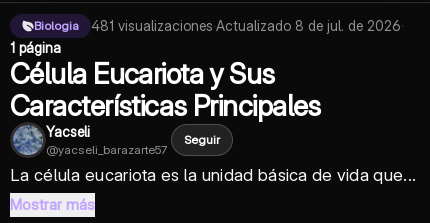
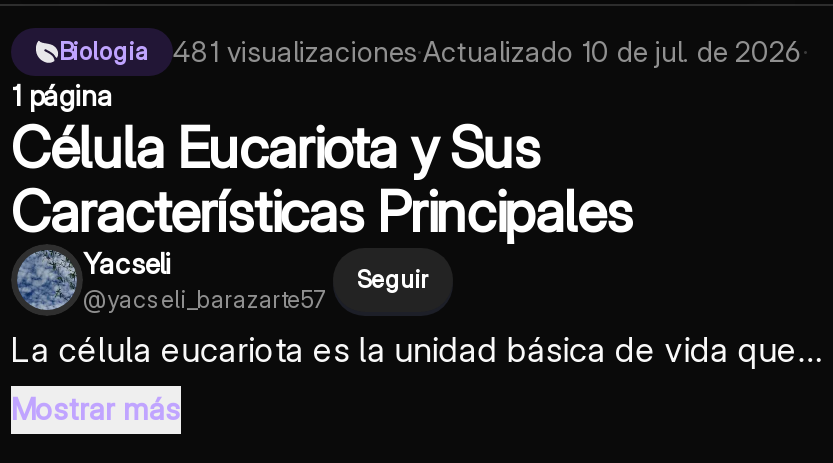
[91,17,404,34] 481 visualizaciones·Actualizado 8 de jul. de 2026 · -> [173,34,809,68] 481 visualizaciones·Actualizado 10 de jul. de 2026 ·

